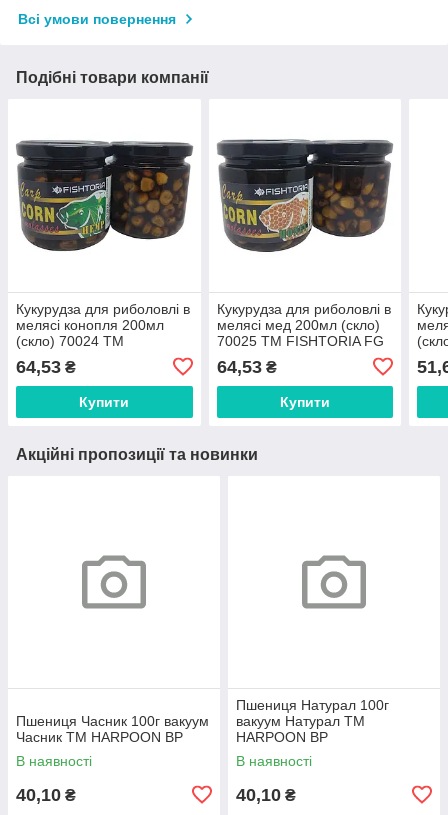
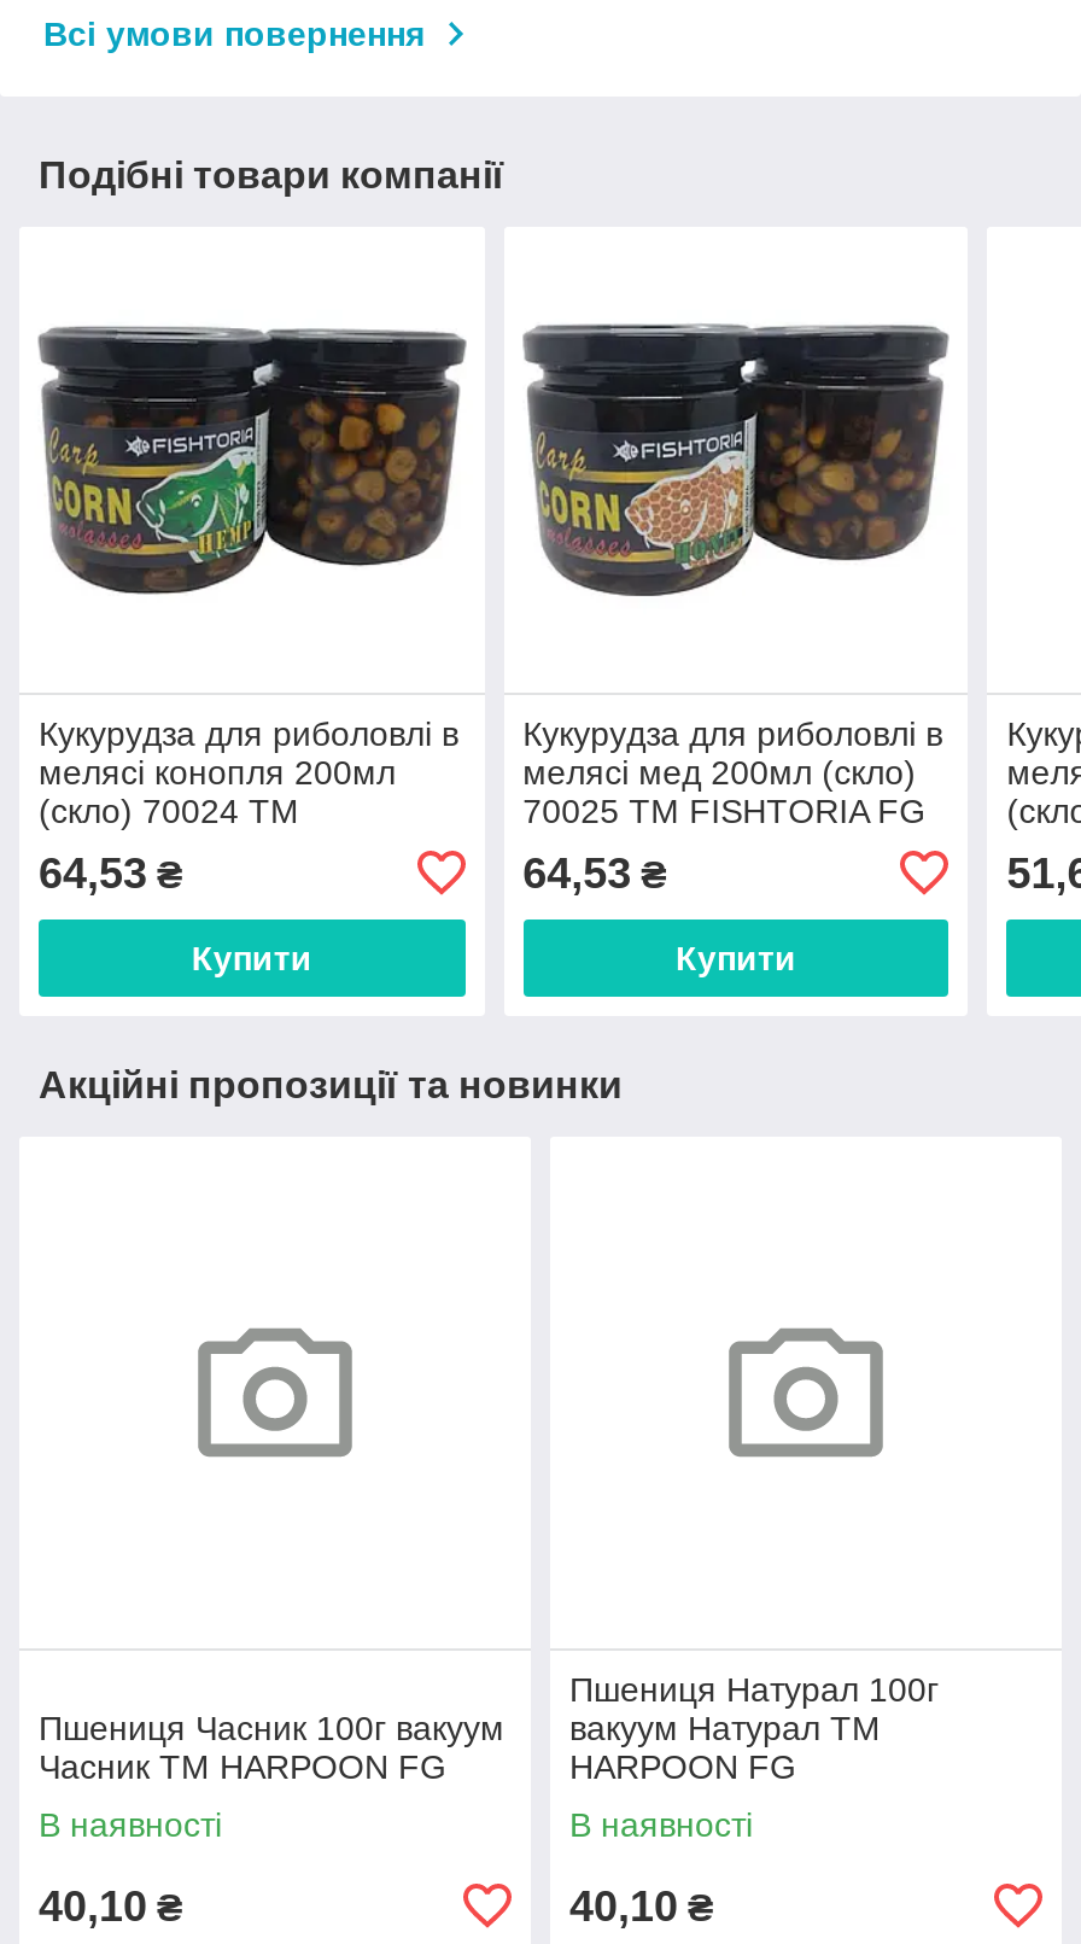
[16,729,183,745] Часник ТМ HARPOON BP -> [39,1747,446,1785] Часник ТМ HARPOON FG
[236,729,328,745] HARPOON BP -> [569,1747,796,1785] HARPOON FG

